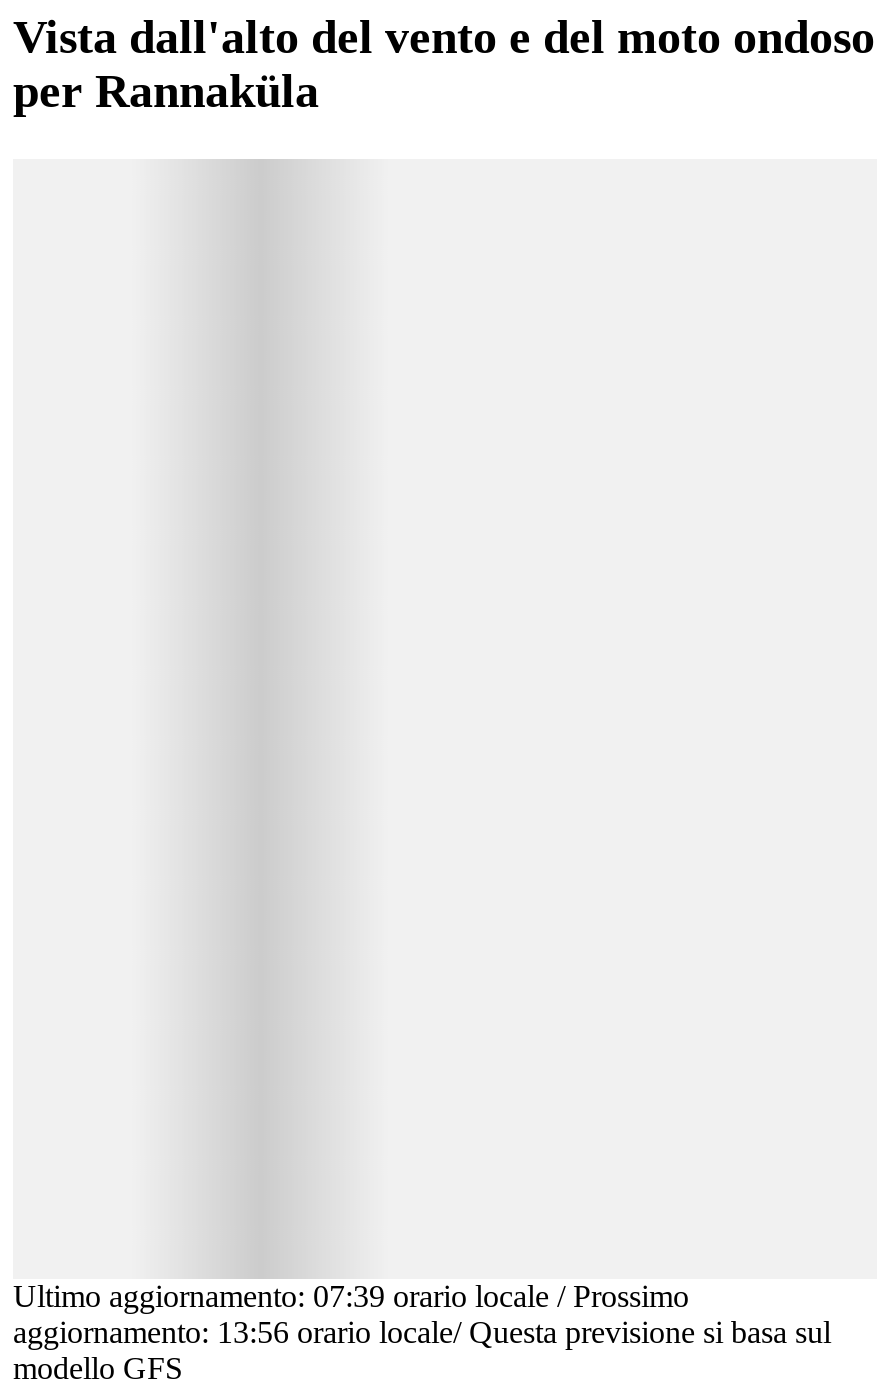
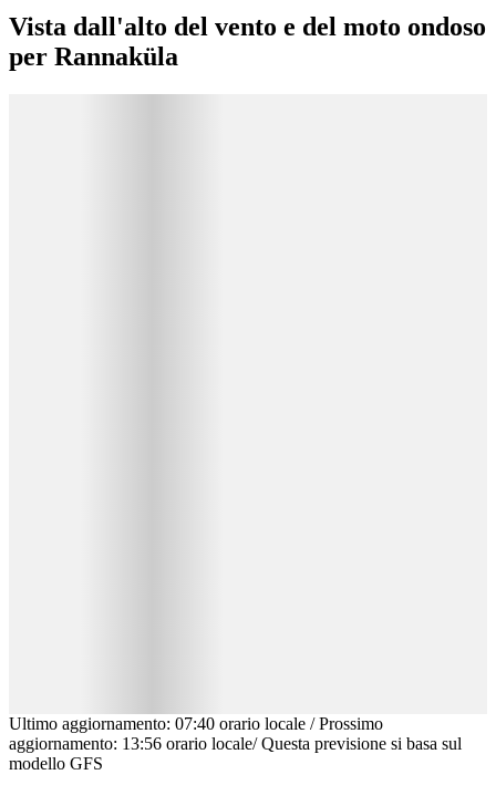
[13,1278,689,1312] Ultimo aggiornamento: 07:39 orario locale / Prossimo -> [9,714,383,732] Ultimo aggiornamento: 07:40 orario locale / Prossimo

